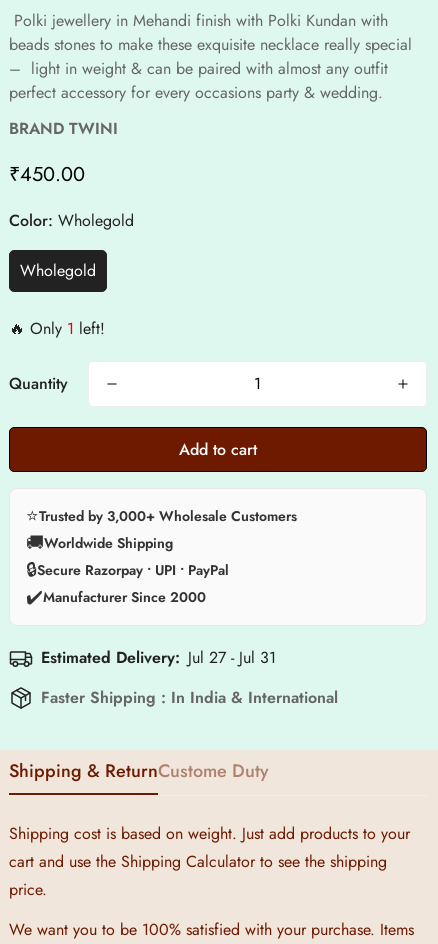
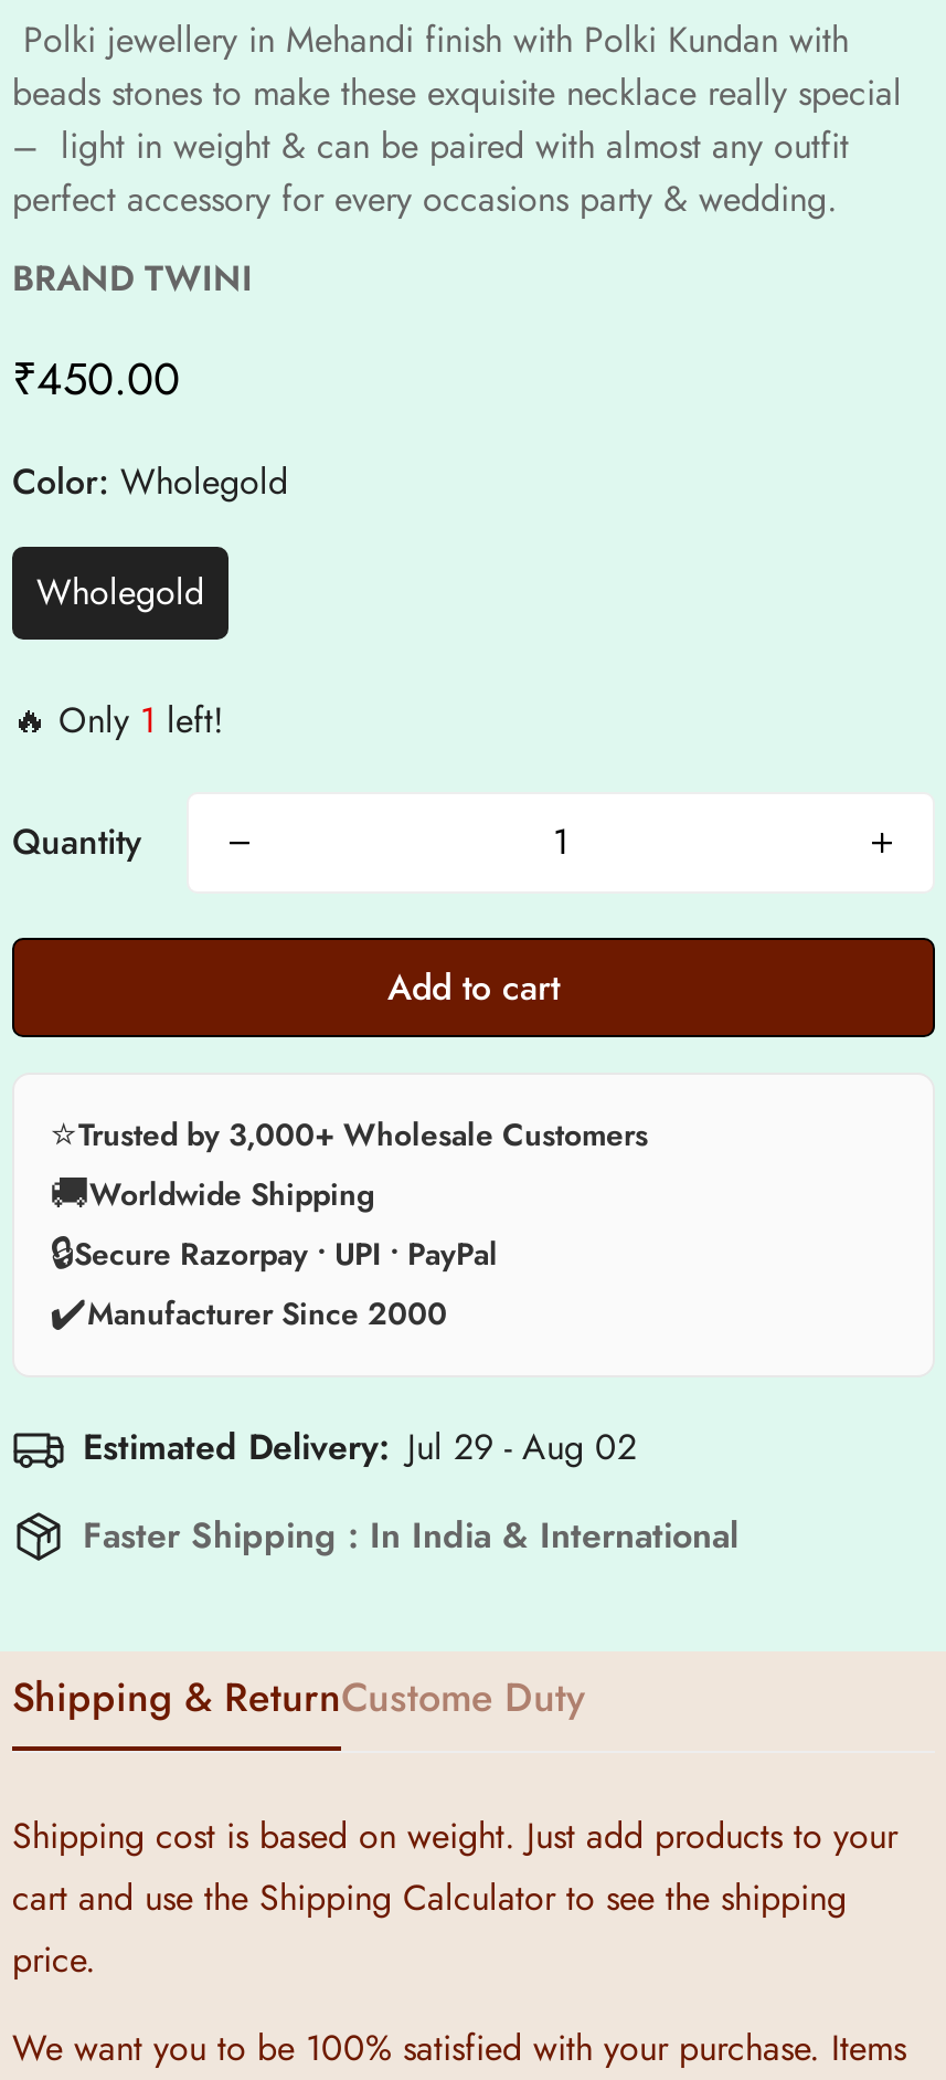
[41,646,276,669] Estimated Delivery: Jul 27 - Jul 31 -> [83,1421,637,1472] Estimated Delivery: Jul 29 - Aug 02

